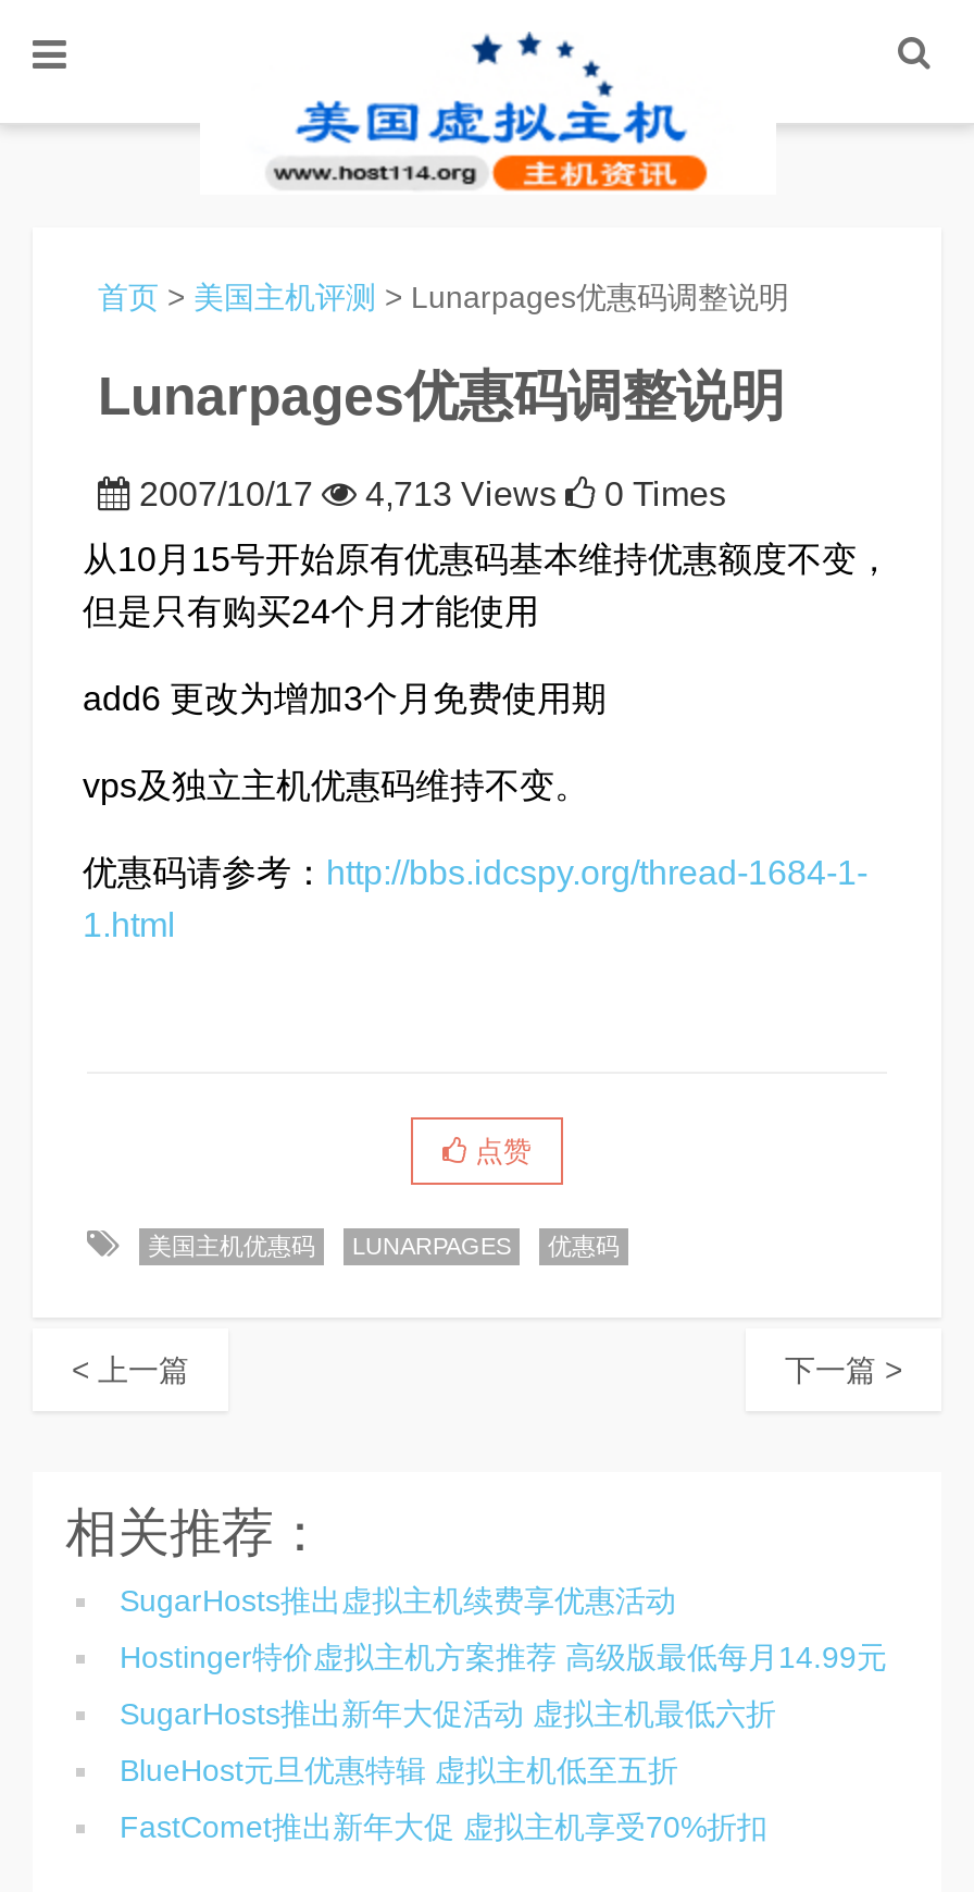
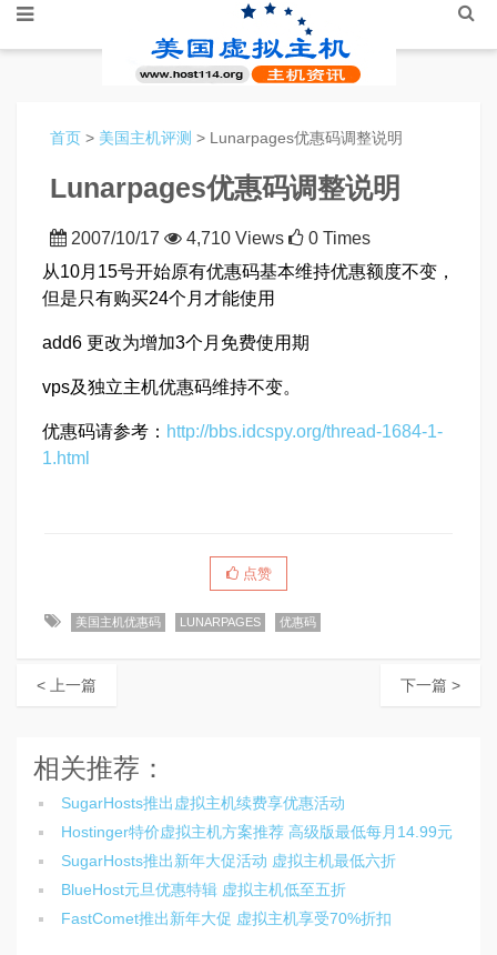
[130,475,726,512] 2007/10/17 4,713 Views 0 Times -> [67,229,371,248] 2007/10/17 4,710 Views 0 Times

